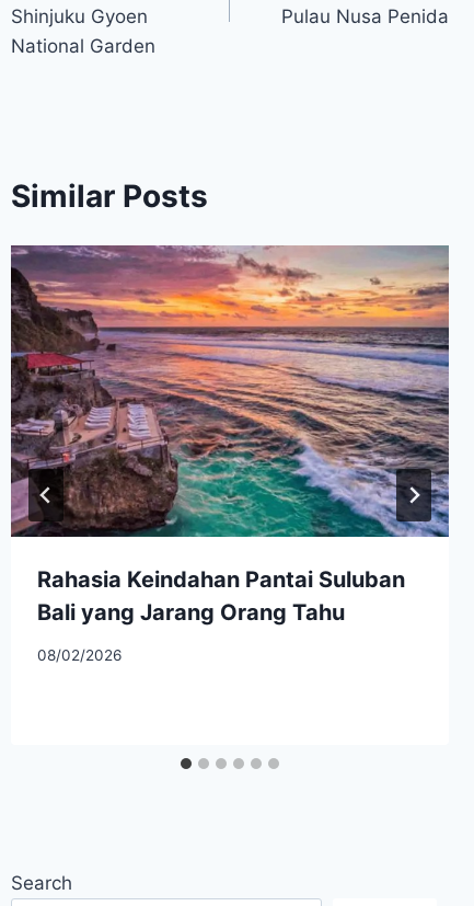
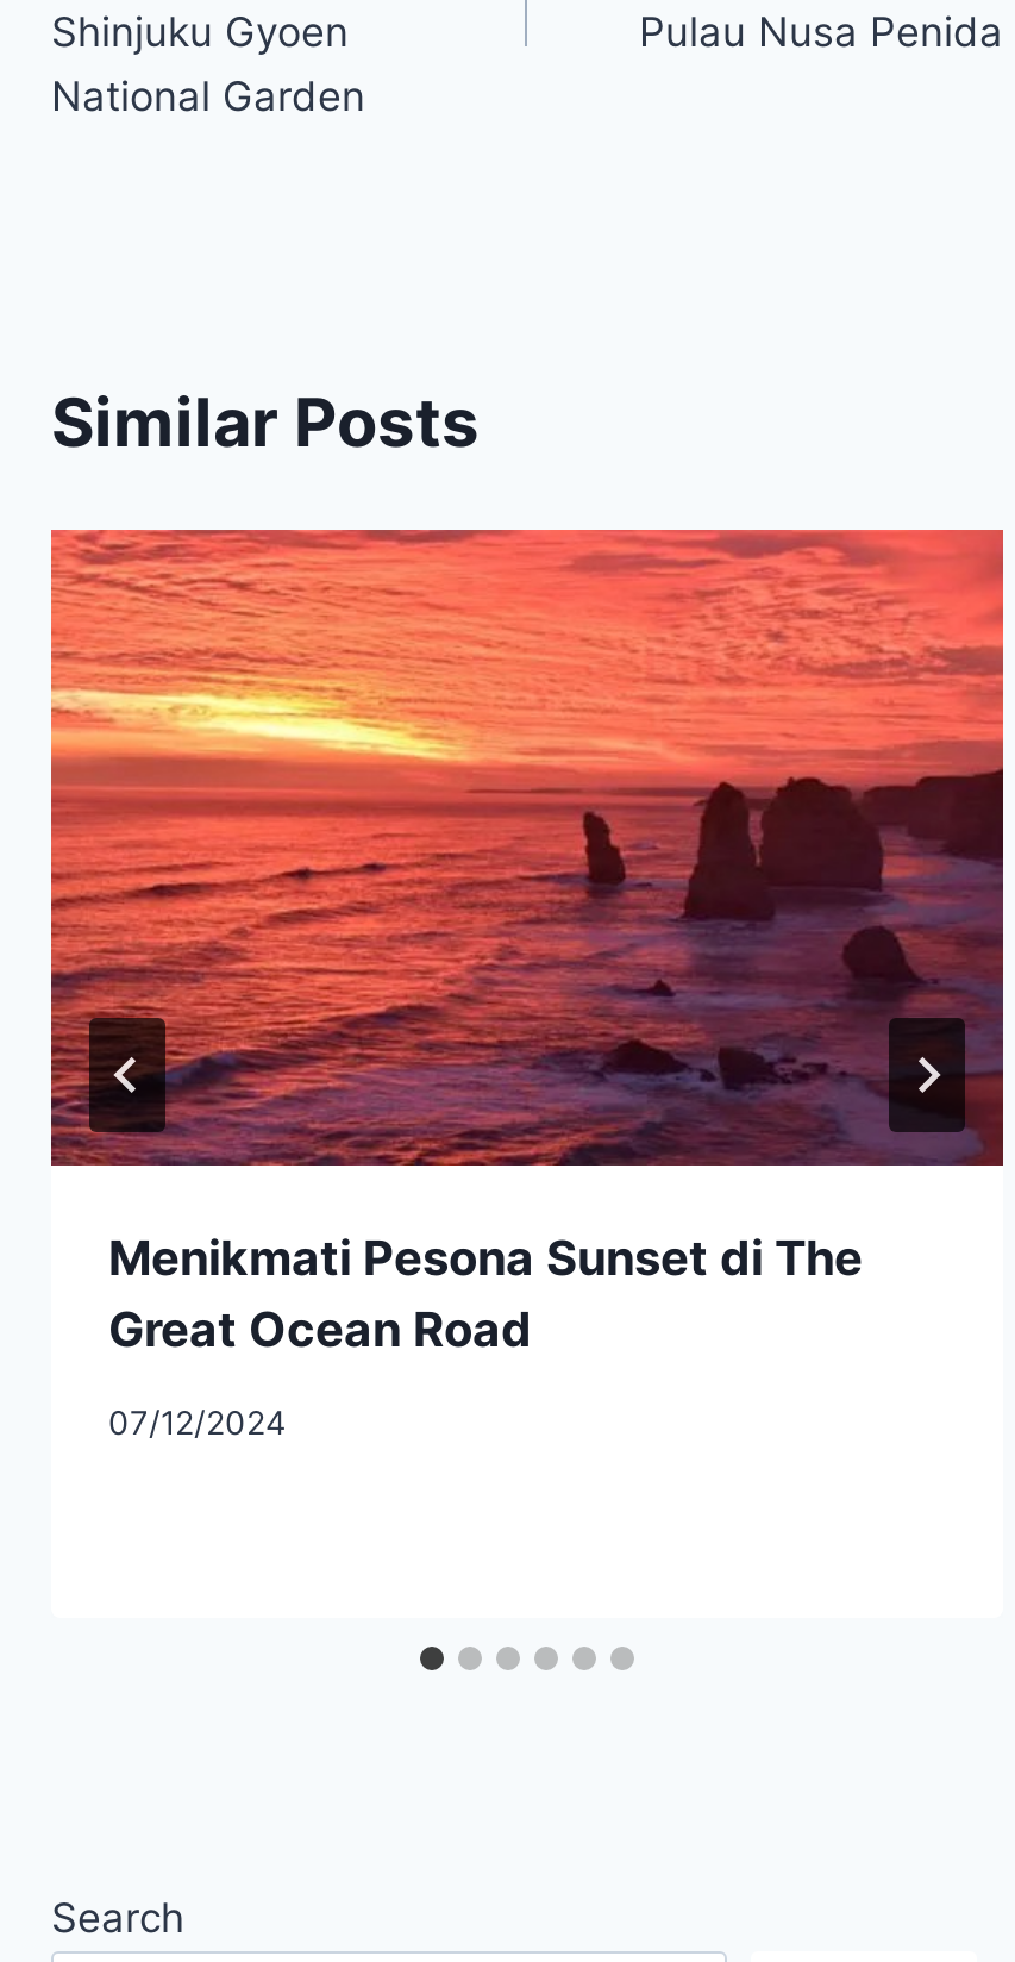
[10,244,450,626] [image] | Rahasia Keindahan Pantai Suluban | Bali yang Jarang Orang Tahu -> [49,527,1005,1359] [image] | Menikmati Pesona Sunset di The | Great Ocean Road
[37,646,122,664] 08/02/2026 -> [108,1404,287,1442] 07/12/2024

